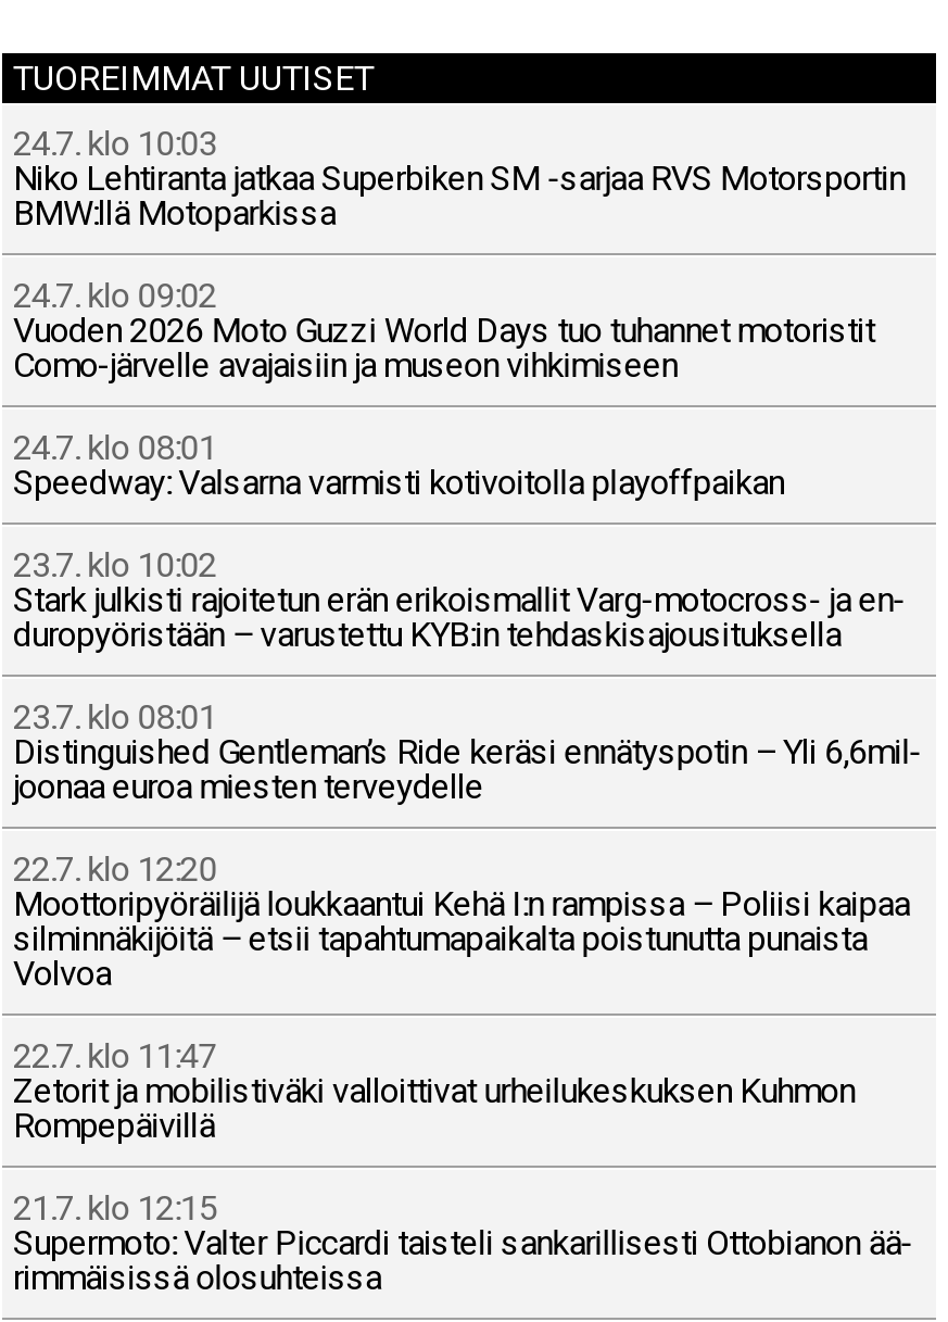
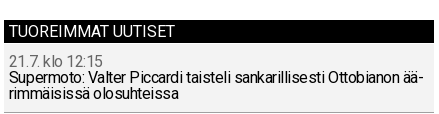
[13,122,922,1145] 24.7. klo 10:03 | Niko Lehtiranta jatkaa Superbiken SM -sarjaa RVS Motorsportin | BMW:llä Motoparkissa | 24.7. klo 09:02 | Vuoden 2026 Moto Guzzi World Days tuo tuhannet motoristit | Como-järvelle avajaisiin ja museon vihkimiseen | 24.7. klo 08:01 | Speedway: Valsarna varmisti kotivoitolla playoffpaikan | 23.7. klo 10:02 | Stark julkisti rajoitetun erän erikoismallit Varg-motocross- ja en | duropyöristään – varustettu KYB:in tehdaskisajousituksella | 23.7. klo 08:01 | Distinguished Gentleman’s Ride keräsi ennätyspotin – Yli 6,6mil | joonaa euroa miesten terveydelle | 22.7. klo 12:20 | Moottoripyöräilijä loukkaantui Kehä I:n rampissa – Poliisi kaipaa | silminnäkijöitä – etsii tapahtumapaikalta poistunutta punaista | Volvoa | 22.7. klo 11:47 | Zetorit ja mobilistiväki valloittivat urheilukeskuksen Kuhmon | Rompepäivillä -> none

